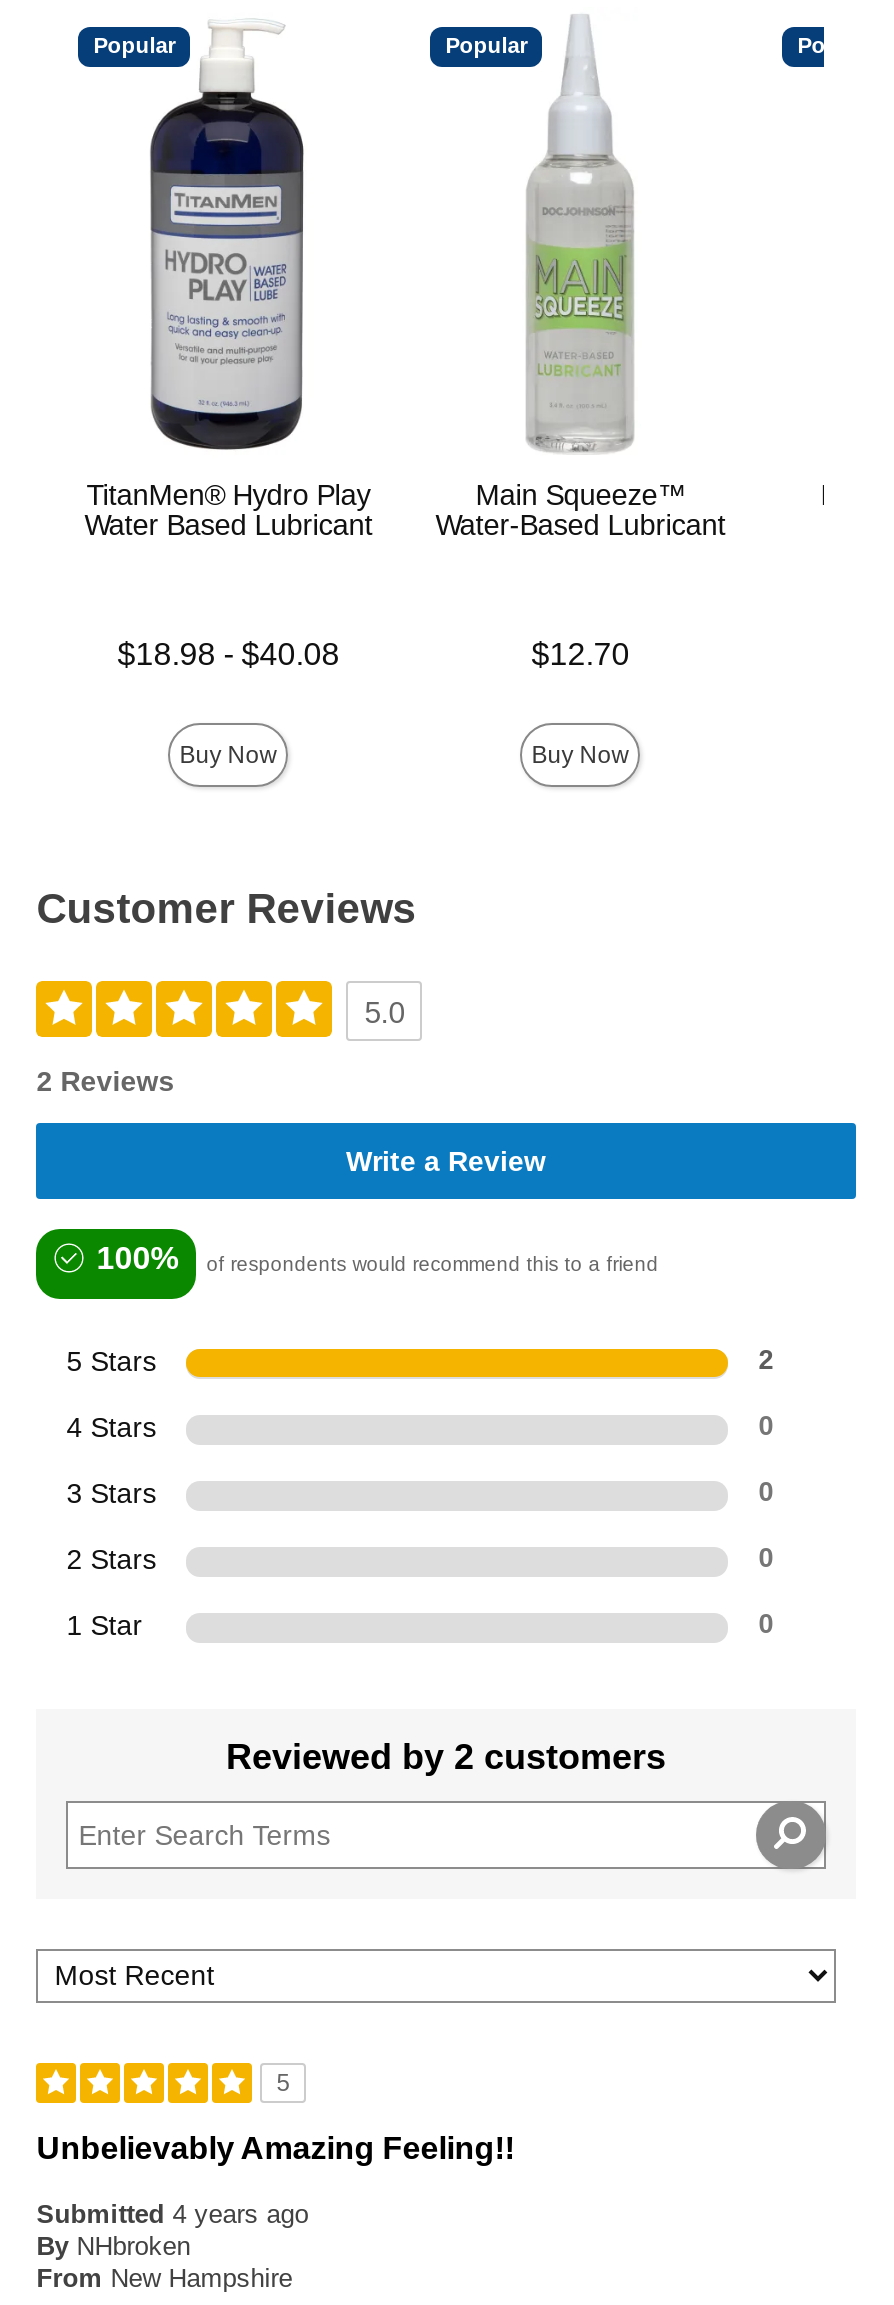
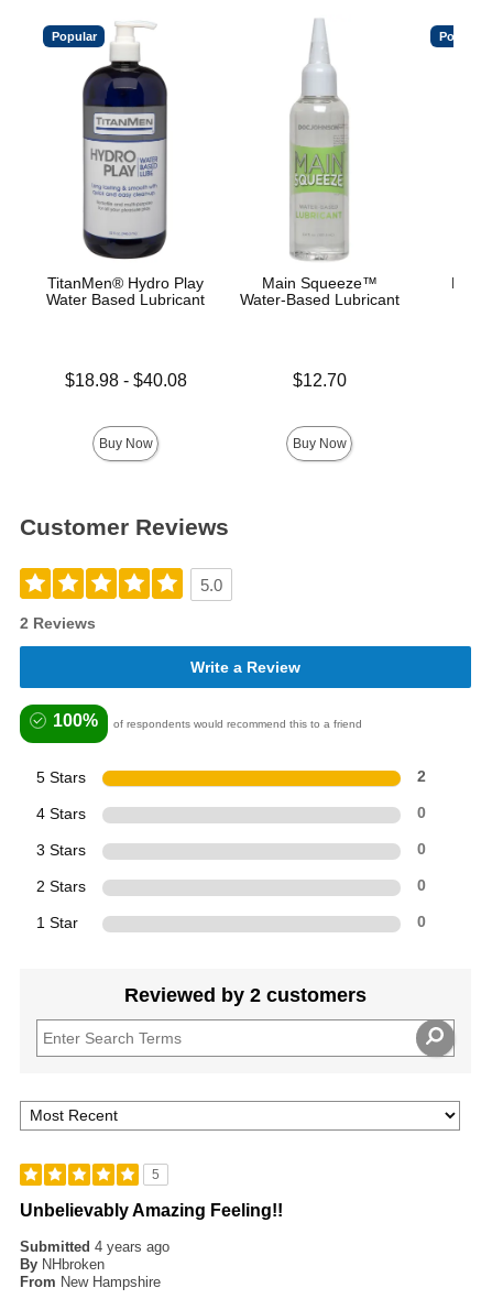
[445,33,527,57] Popular -> none

